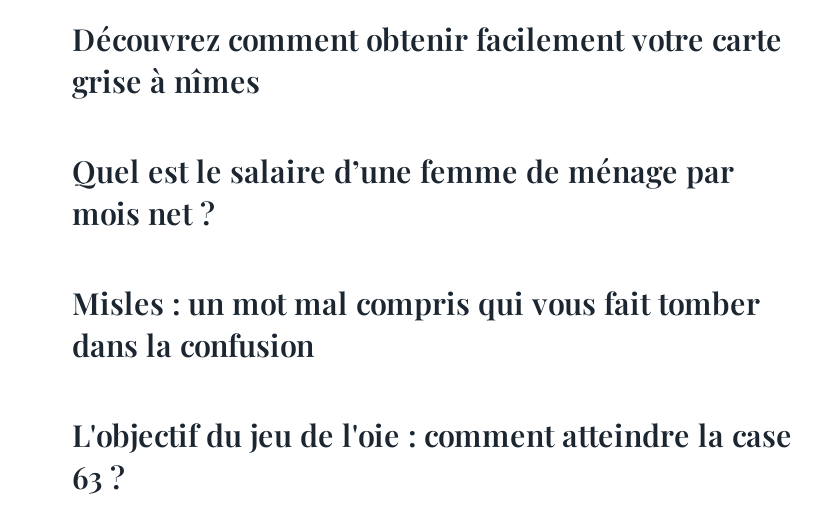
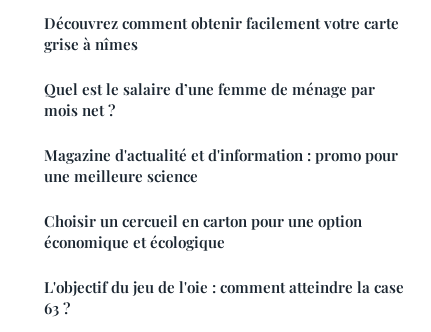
[72,284,760,366] Misles : un mot mal compris qui vous fait tomber | dans la confusion -> [44,145,398,252] Magazine d'actualité et d'information : promo pour | une meilleure science | Choisir un cercueil en carton pour une option | économique et écologique

